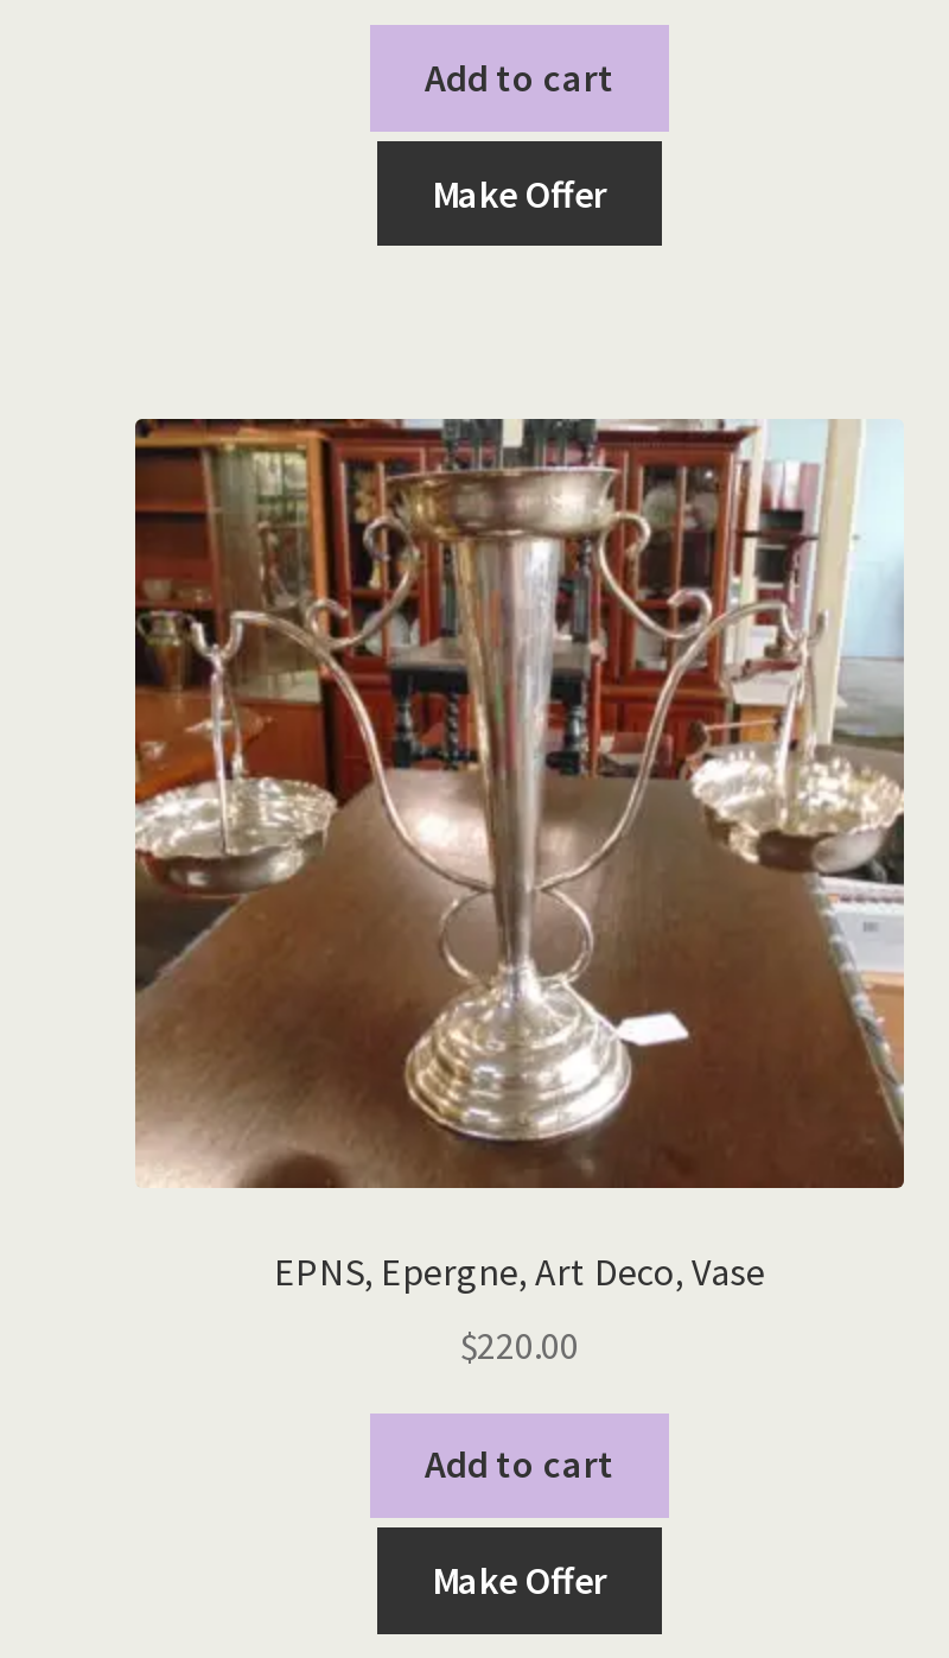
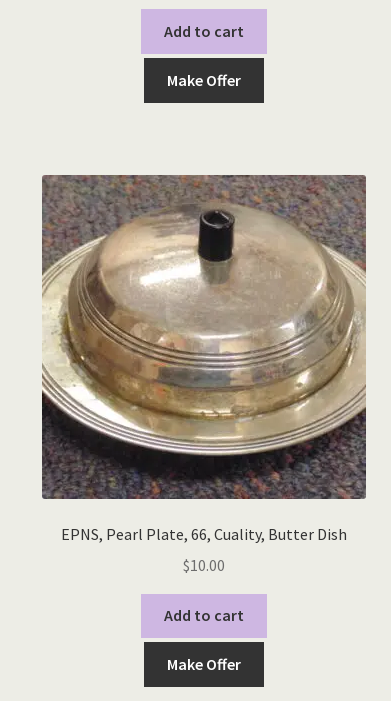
[133,417,906,1295] [image] | EPNS, Epergne, Art Deco, Vase -> [41,174,367,544] [image] | EPNS, Pearl Plate, 66, Cuality, Butter Dish
[460,1320,579,1367] $220.00 -> [183,554,225,574] $10.00

